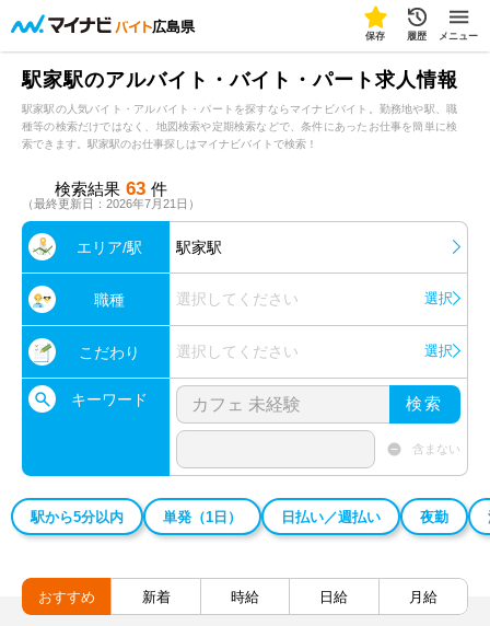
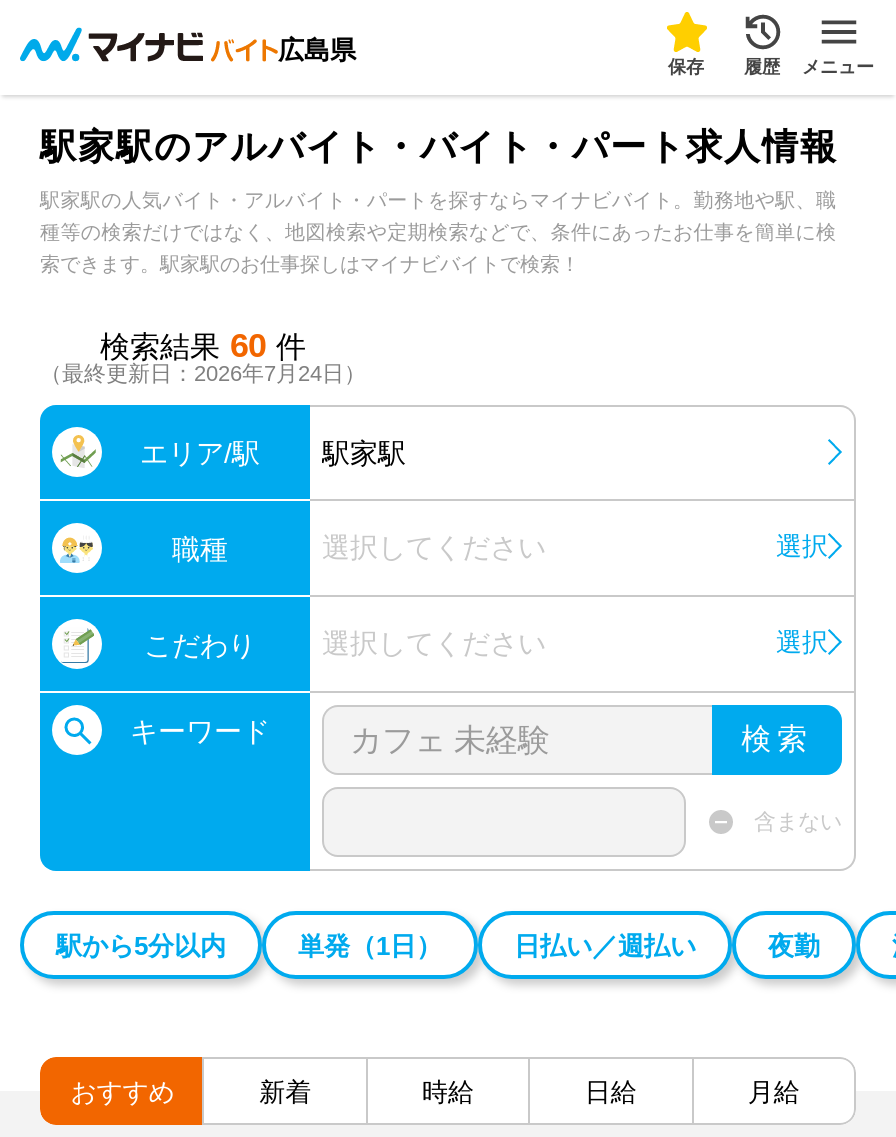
[55,178,167,199] 検索結果 63 件 -> [100,327,306,365] 検索結果 60 件
[22,197,200,210] （最終更新日：2026年7月21日） -> [40,361,366,385] （最終更新日：2026年7月24日）

